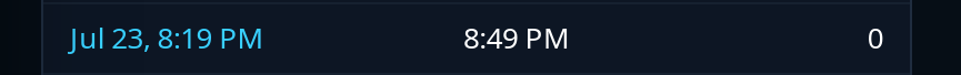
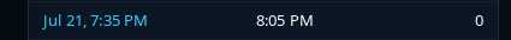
[70,18,264,58] Jul 23, 8:19 PM -> [43,10,148,31] Jul 21, 7:35 PM
[463,18,570,58] 8:49 PM -> [256,10,314,31] 8:05 PM

